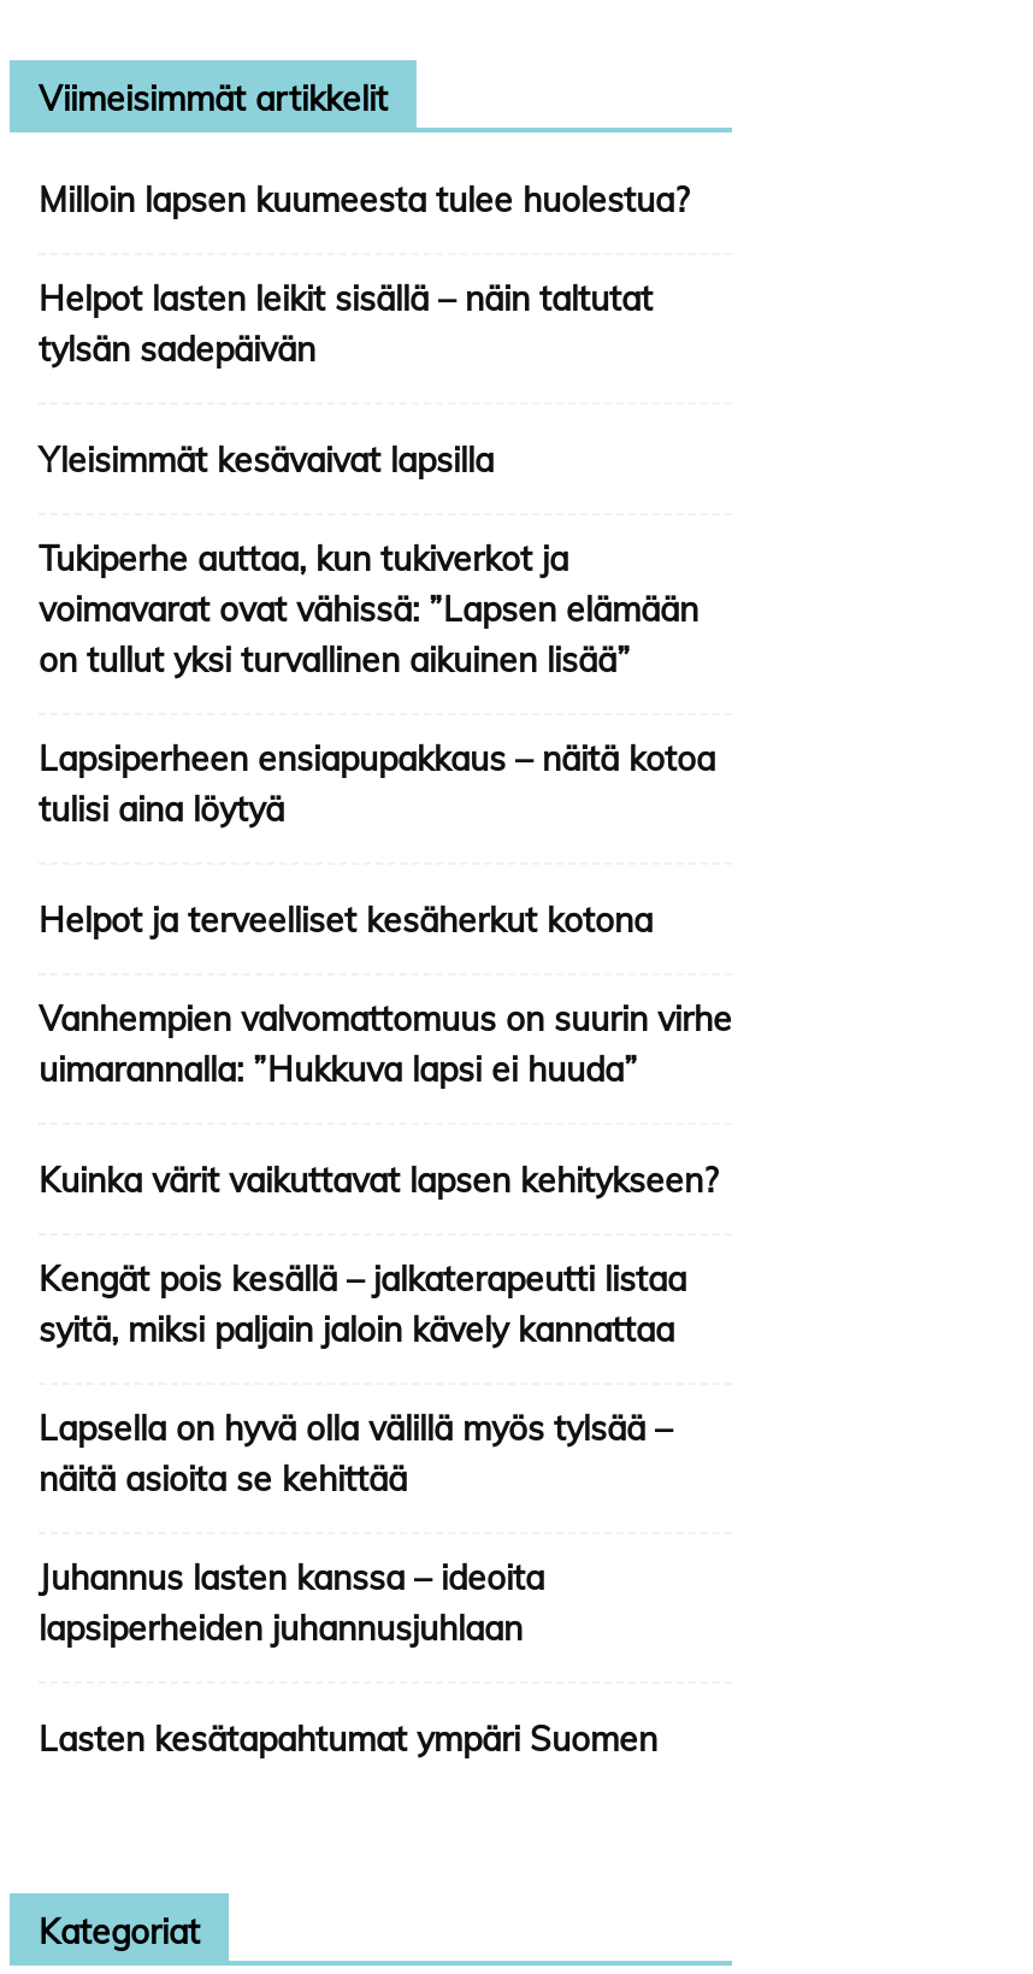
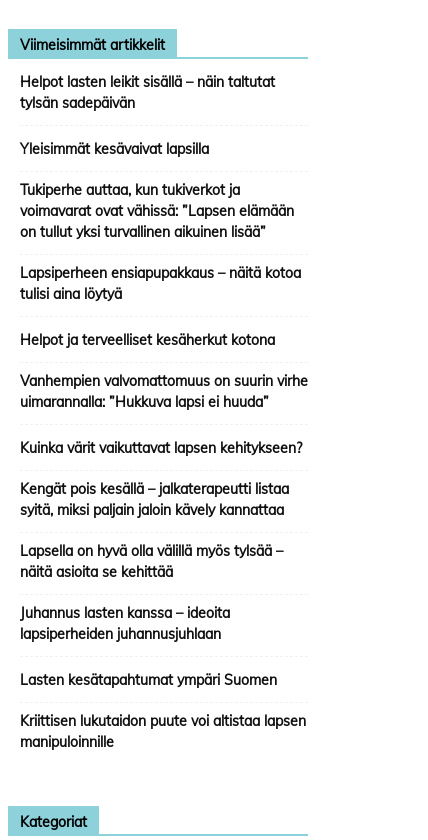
[39,178,689,222] Milloin lapsen kuumeesta tulee huolestua? -> none
moved [39,277,732,1761] -> [20,73,308,689]: Helpot lasten leikit sisällä – näin taltutat | tylsän sadepäivän | Yleisimmät kesävaivat lapsilla | ... | lapsiperheiden juhannusjuhlaan | Lasten kesätapahtumat ympäri Suomen
none -> [20,712,306,751] Kriittisen lukutaidon puute voi altistaa lapsen | manipuloinnille

